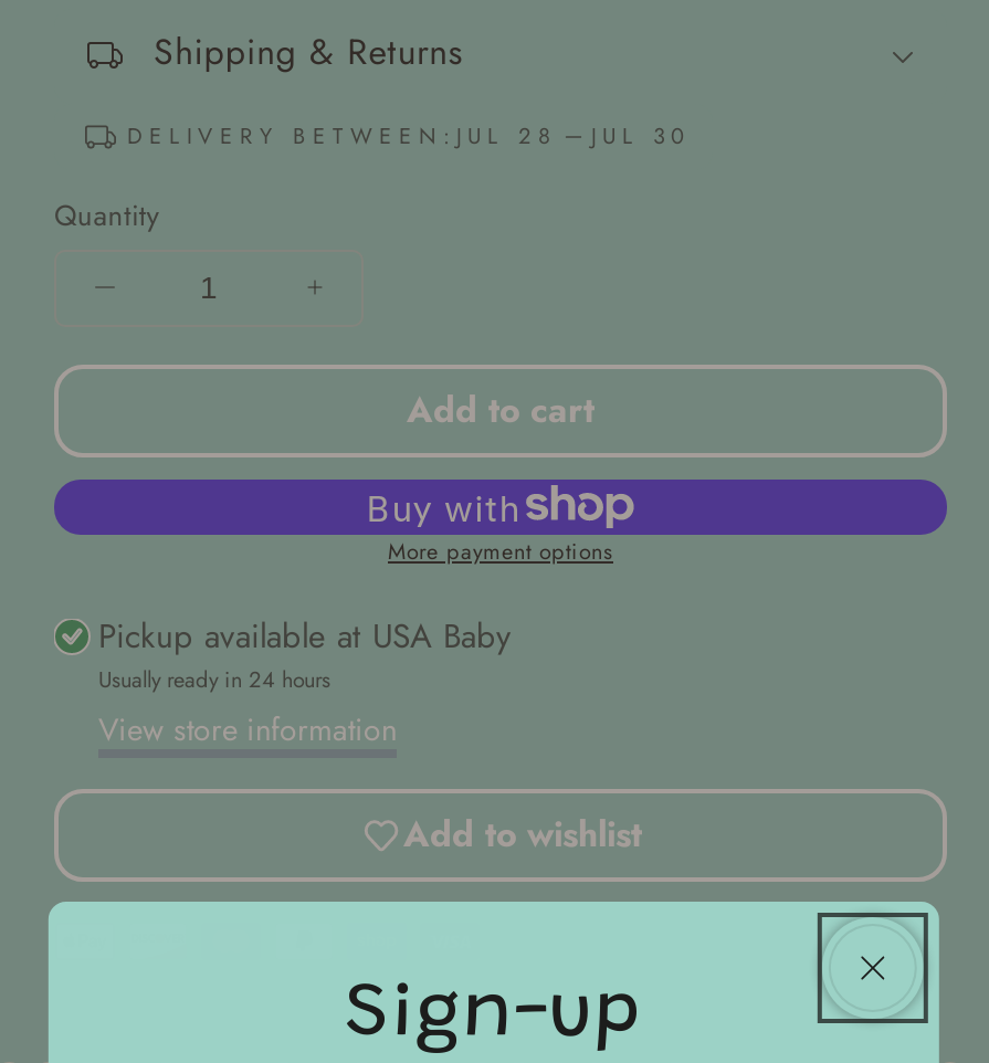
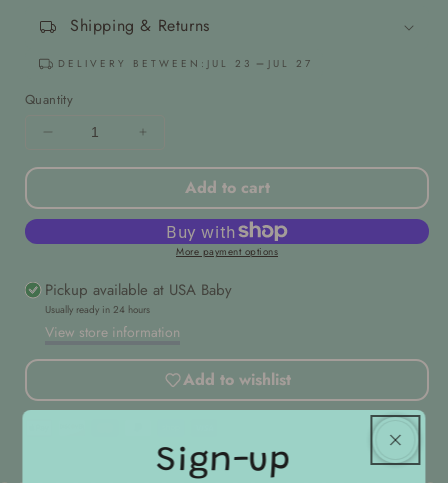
[127,119,556,152] DELIVERY BETWEEN: JUL 28 -> [58,56,252,71] DELIVERY BETWEEN: JUL 23
[591,119,691,152] JUL 30 -> [268,56,313,71] JUL 27

